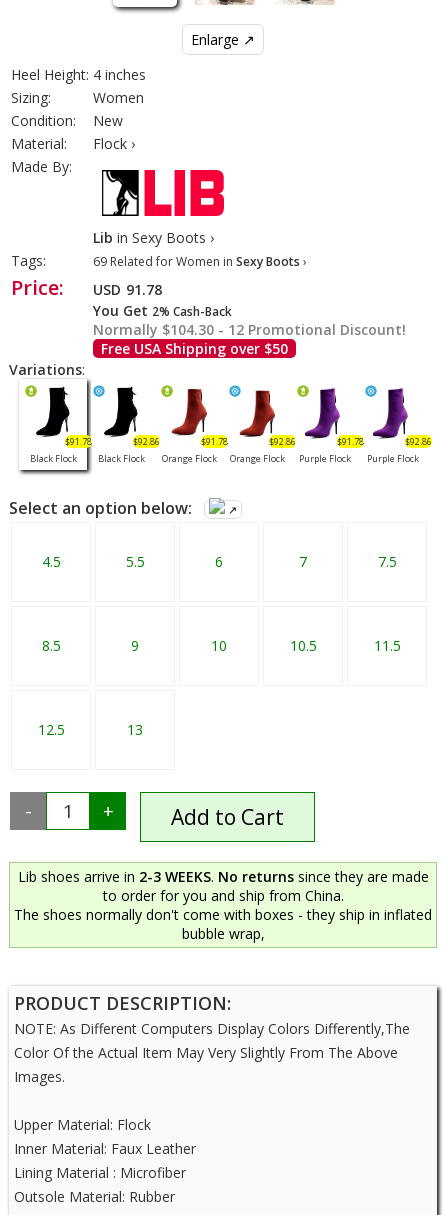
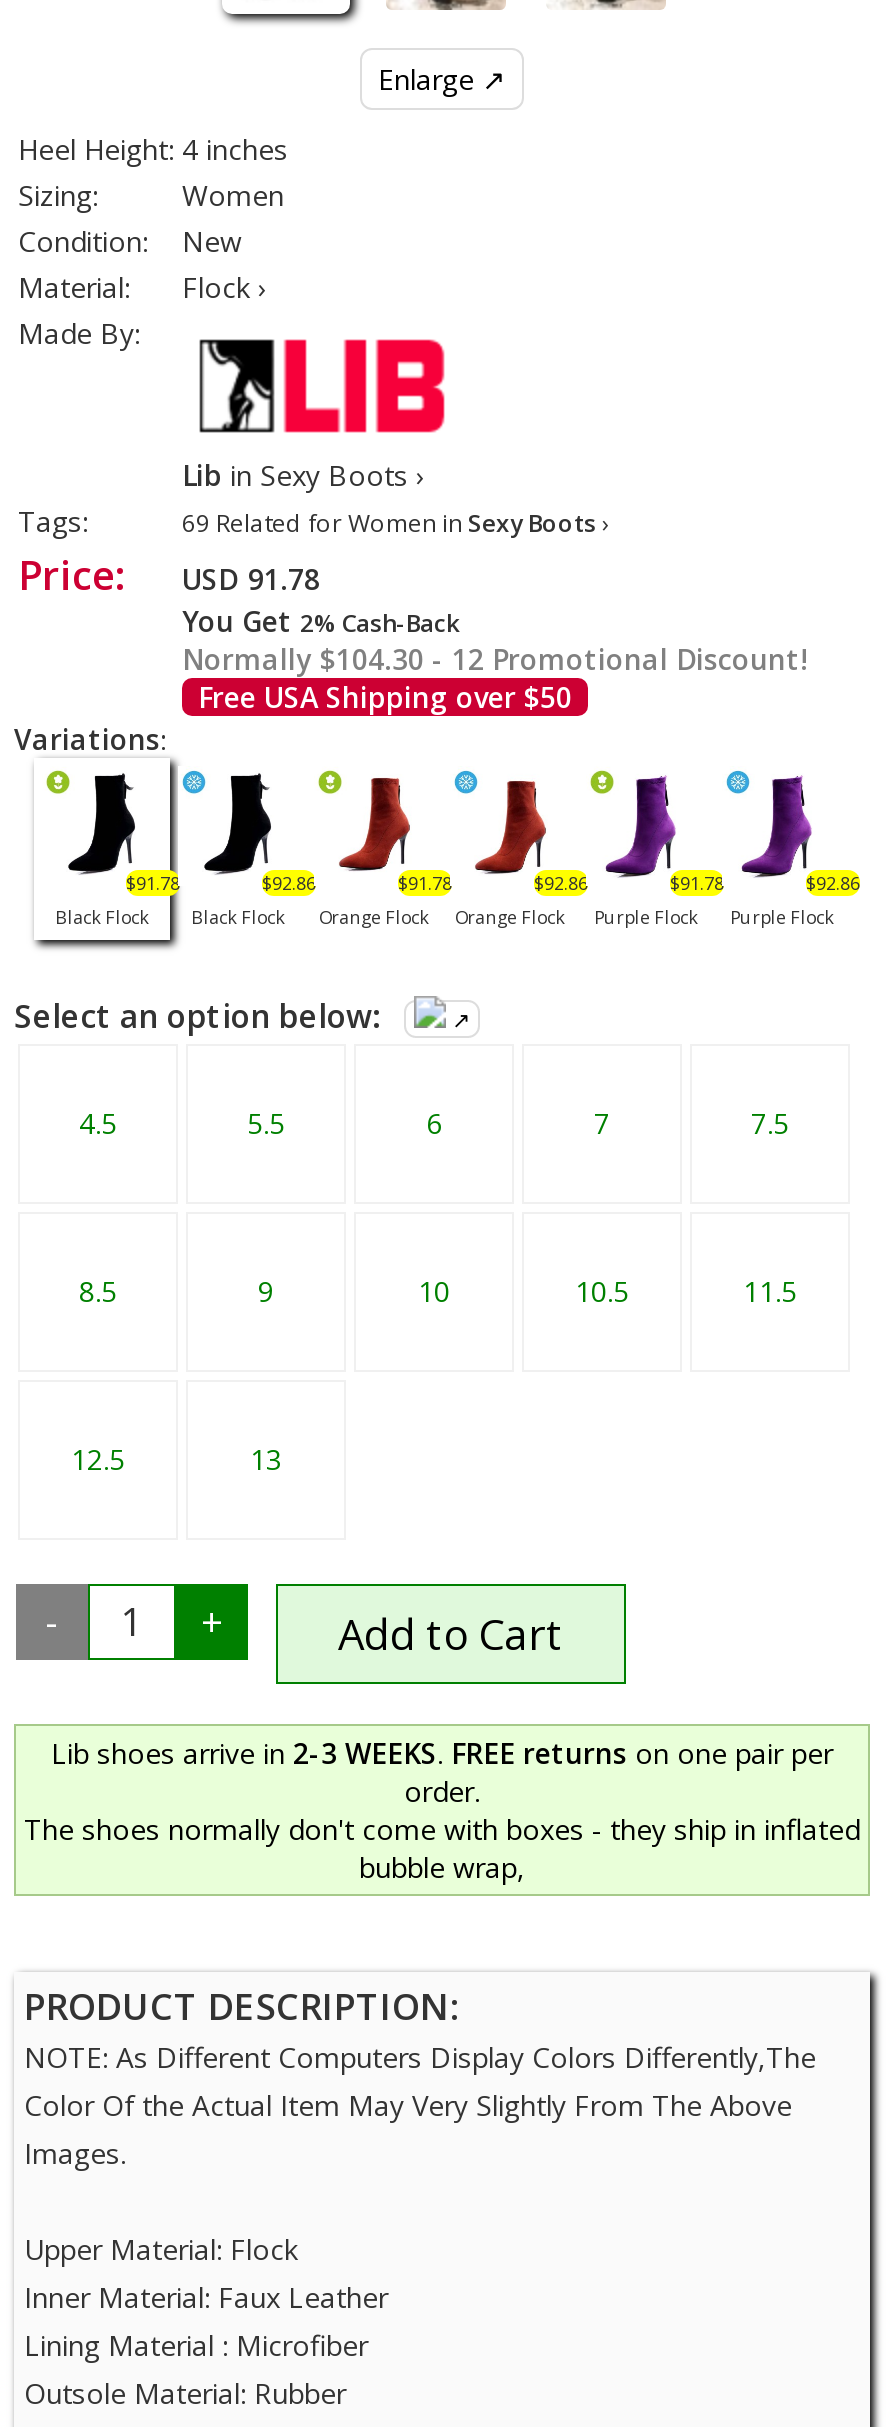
[17,867,428,905] Lib shoes arrive in 2-3 WEEKS. No returns since they are made | to order for you and ship from China. -> [51,1734,833,1810] Lib shoes arrive in 2-3 WEEKS. FREE returns on one pair per | order.

